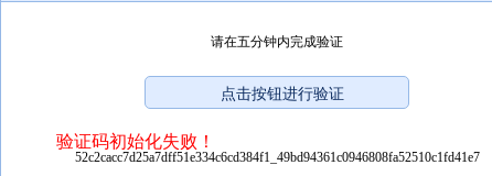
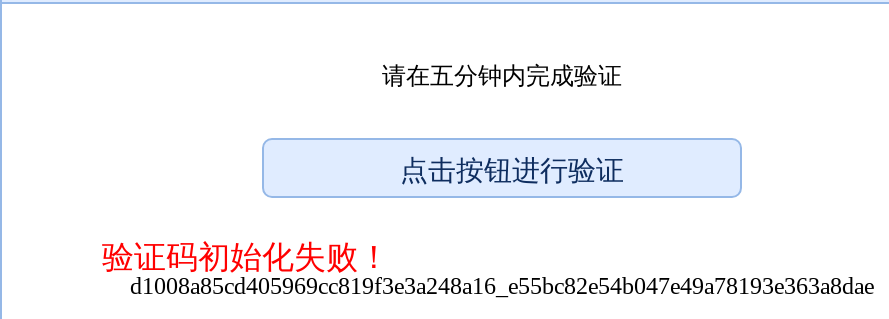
[74,149,479,165] 52c2cacc7d25a7dff51e334c6cd384f1_49bd94361c0946808fa52510c1fd41e7 -> [130,272,874,300] d1008a85cd405969cc819f3e3a248a16_e55bc82e54b047e49a78193e363a8dae

